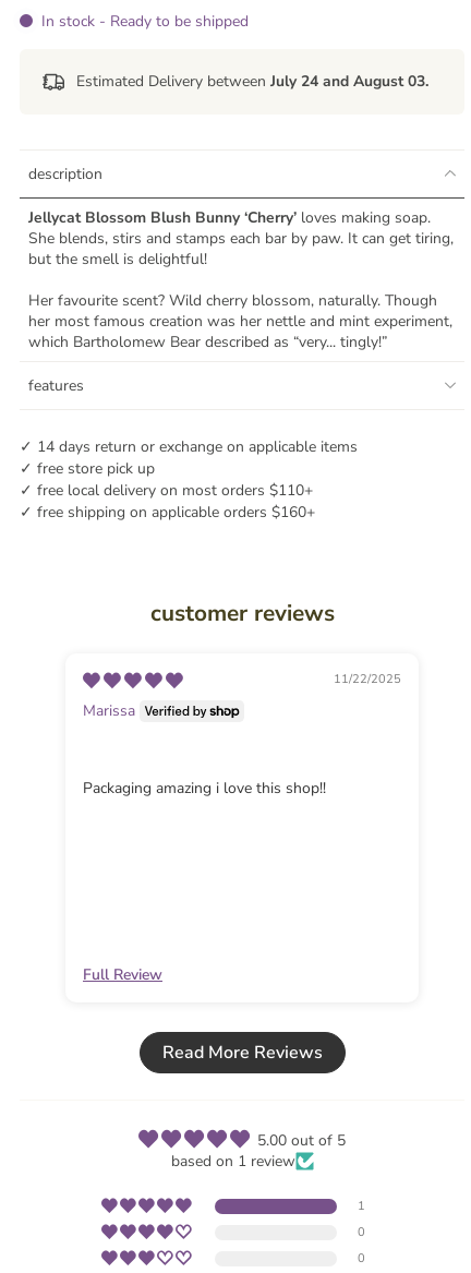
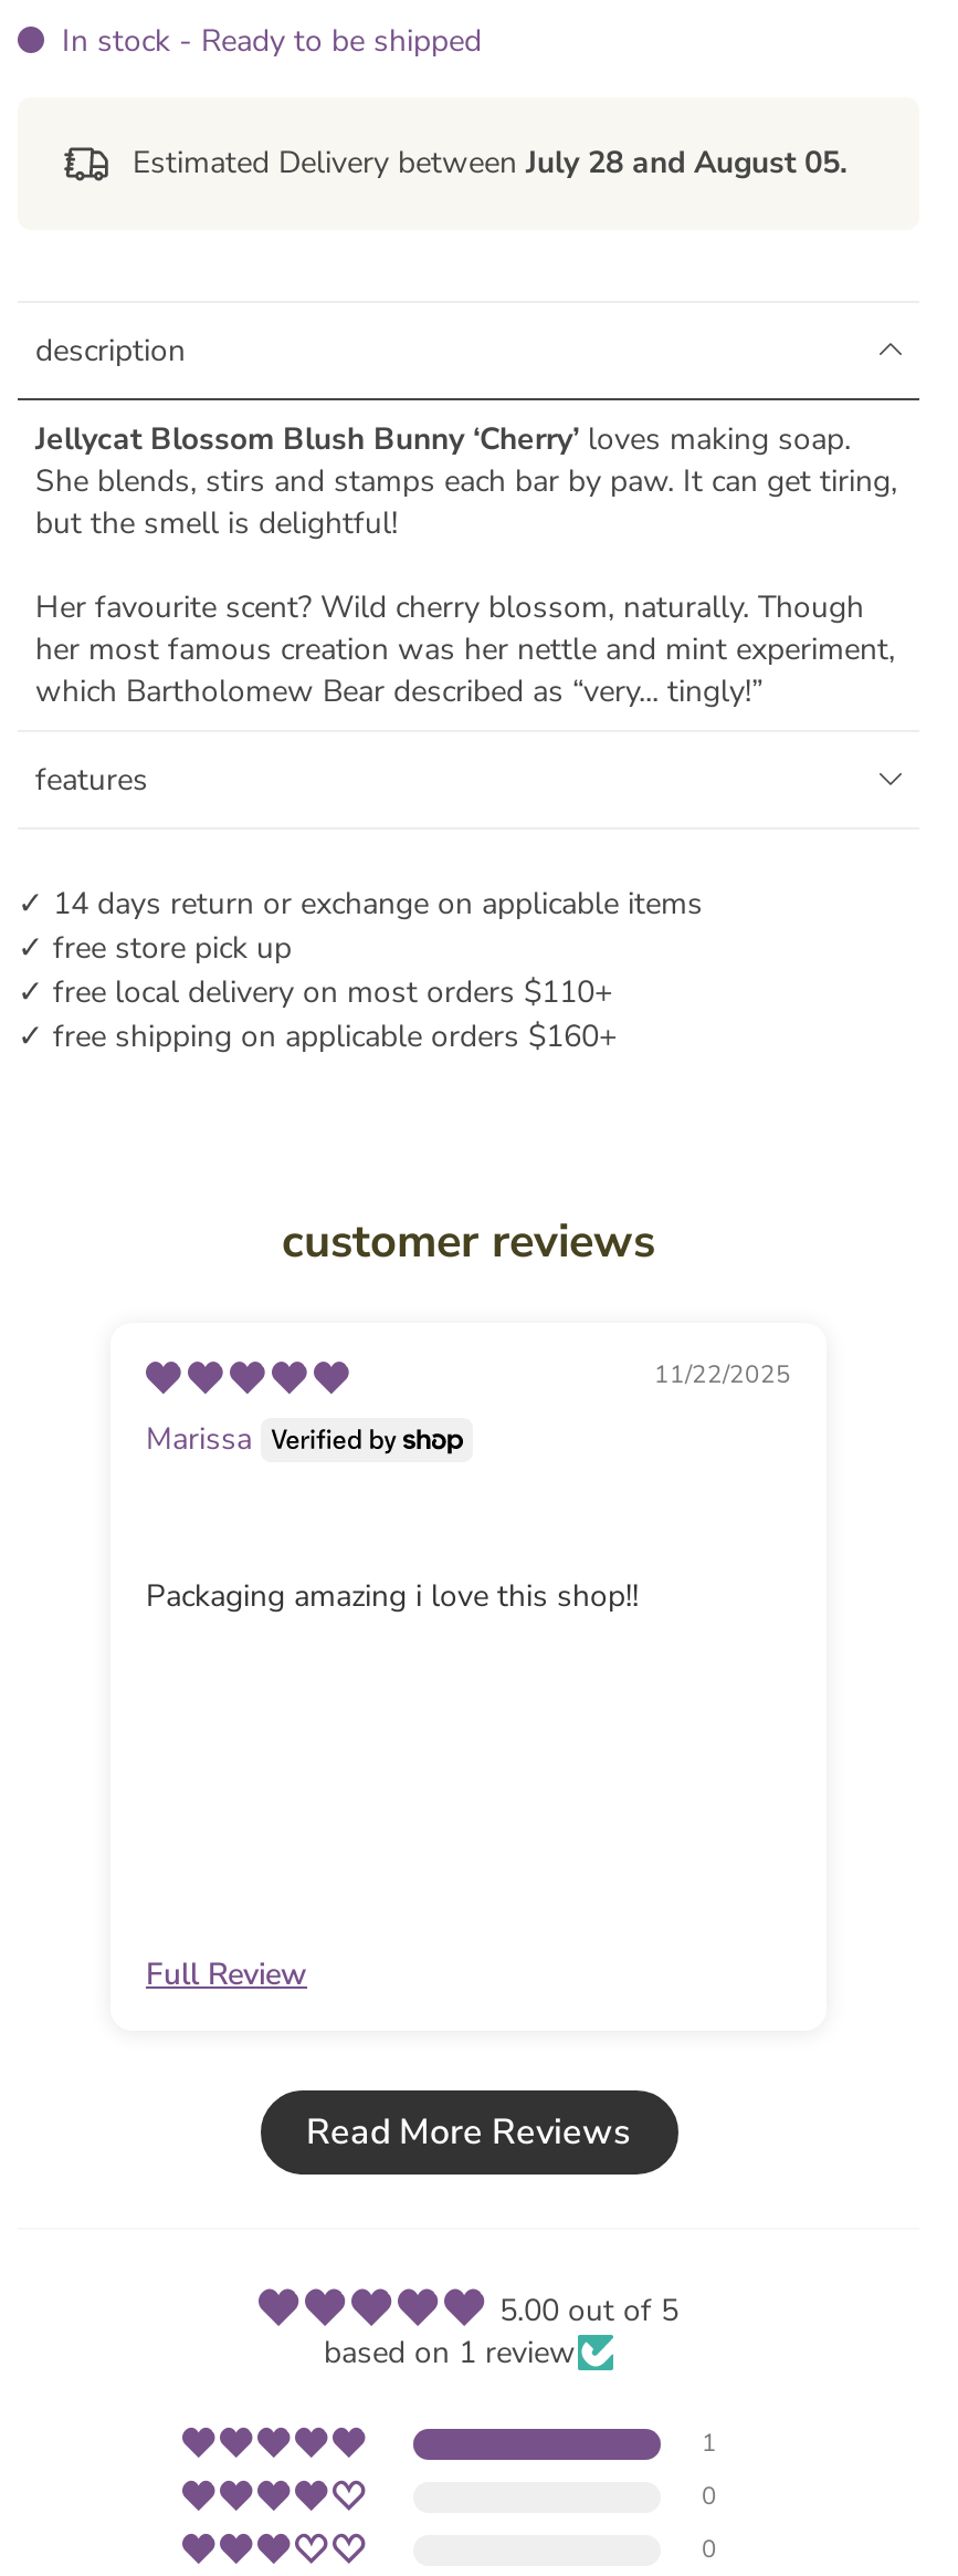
[76,71,428,92] Estimated Delivery between July 24 and August 03. -> [133,141,846,183] Estimated Delivery between July 28 and August 05.

